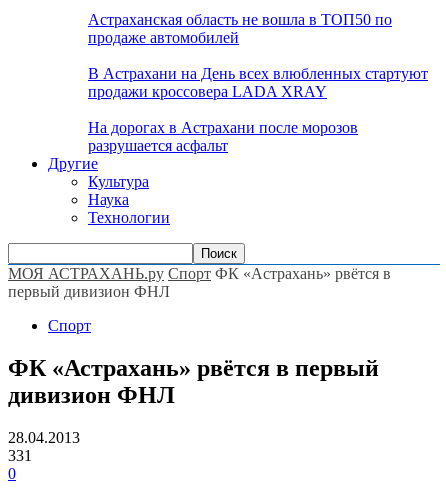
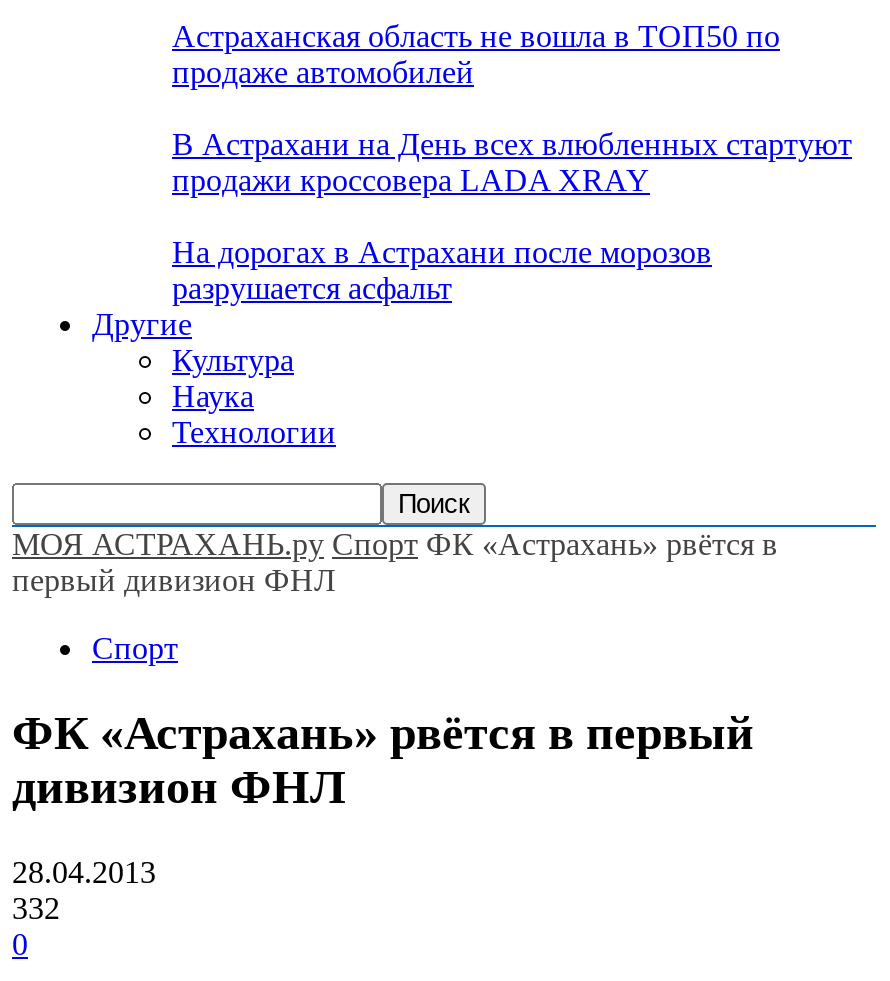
[8,447,32,464] 331 -> [12,891,60,925] 332

